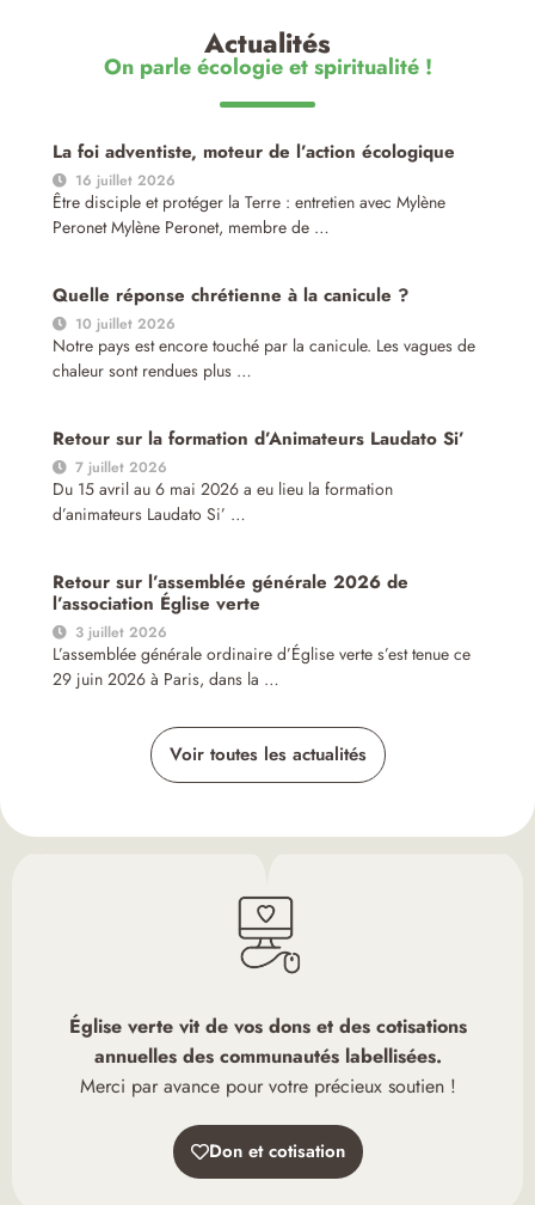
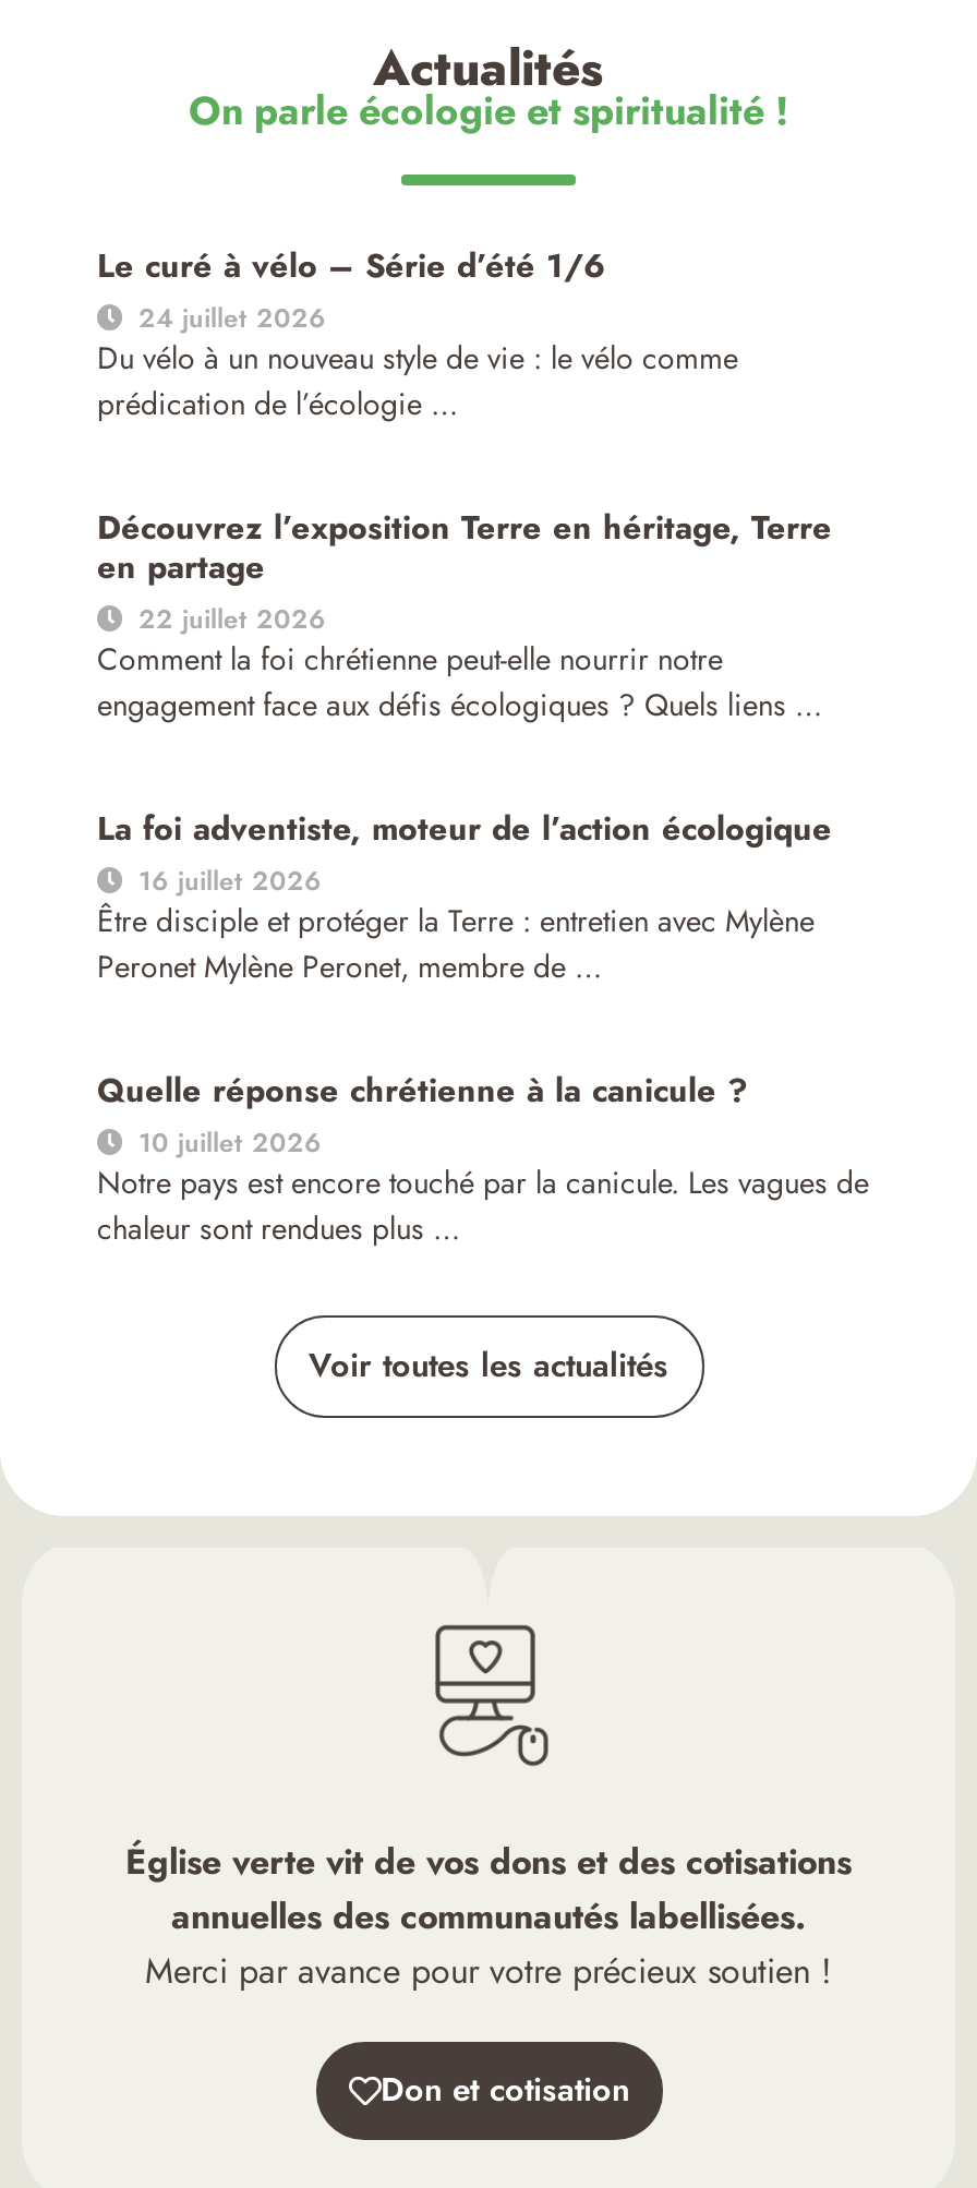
none -> [97,243,832,727] Le curé à vélo – Série d’été 1/6 | 24 juillet 2026 | Du vélo à un nouveau style de vie : le vélo comme | prédication de l’écologie … | Découvrez l’exposition Terre en héritage, Terre | en partage | 22 juillet 2026 | Comment la foi chrétienne peut-elle nourrir notre | engagement face aux défis écologiques ? Quels liens …
moved [53,139,476,383] -> [97,806,869,1251]: La foi adventiste, moteur de l’action écologique | 16 juillet 2026 | Être disciple et protéger la Terre : entretien avec Mylène | Peronet Mylène Peronet, membre de … | Quelle réponse chrétienne à la canicule ? | 10 juillet 2026 | Notre pays est encore touché par la canicule. Les vagues de | chaleur sont rendues plus …
[53,426,471,691] Retour sur la formation d’Animateurs Laudato Si’ | 7 juillet 2026 | Du 15 avril au 6 mai 2026 a eu lieu la formation | d’animateurs Laudato Si’ … | Retour sur l’assemblée générale 2026 de | l’association Église verte | 3 juillet 2026 | L’assemblée générale ordinaire d’Église verte s’est tenue ce | 29 juin 2026 à Paris, dans la … -> none

